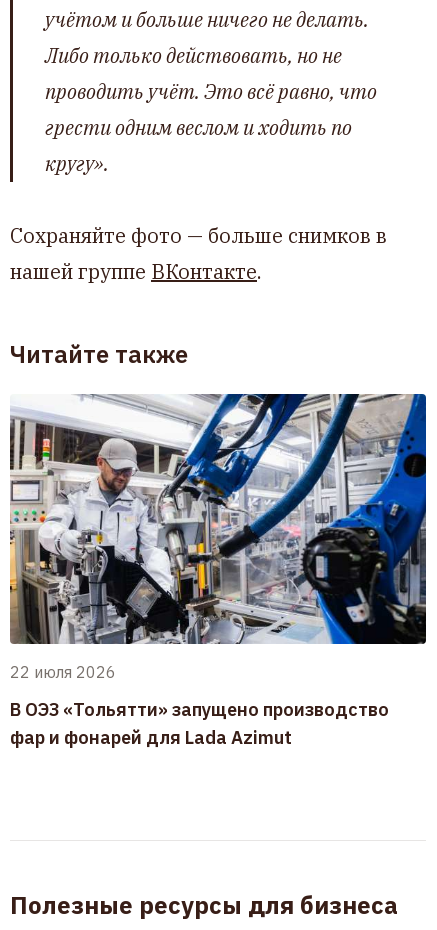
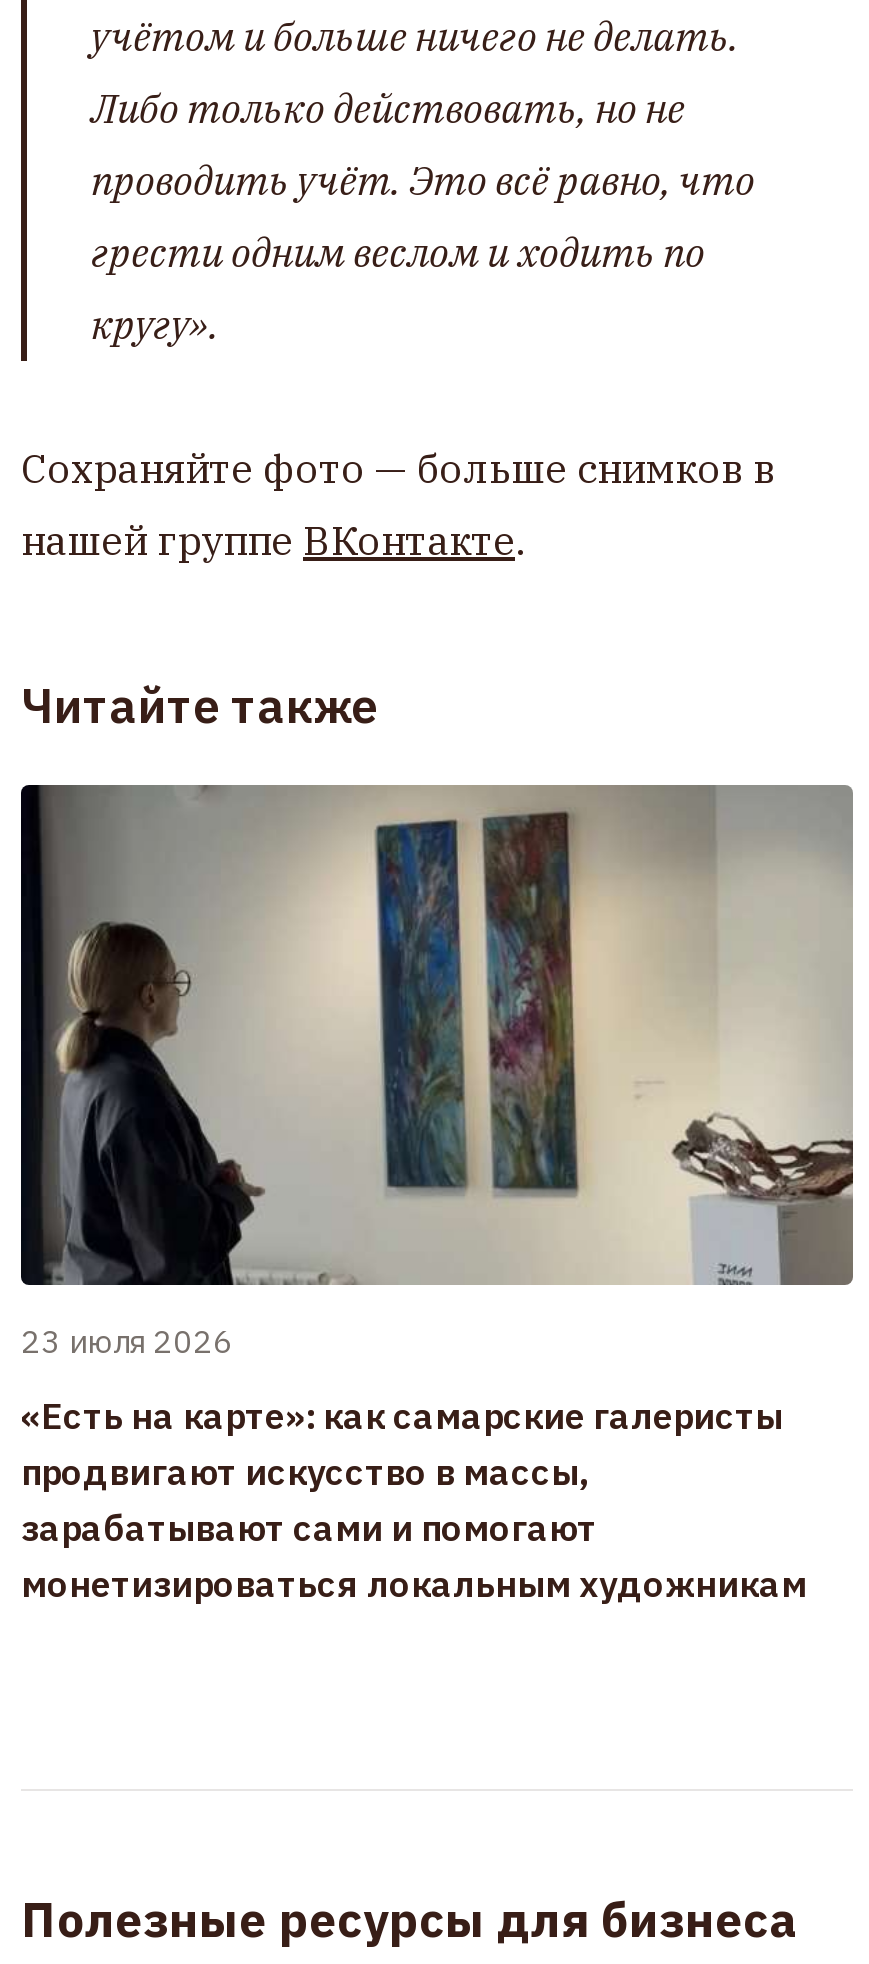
[9,393,427,682] [image] | 22 июля 2026 -> [19,783,853,1360] [image] | 23 июля 2026
[10,698,389,749] В ОЭЗ «Тольятти» запущено производство | фар и фонарей для Lada Azimut -> [21,1392,807,1606] «Есть на карте»: как самарские галеристы | продвигают искусство в массы, | зарабатывают сами и помогают | монетизироваться локальным художникам

